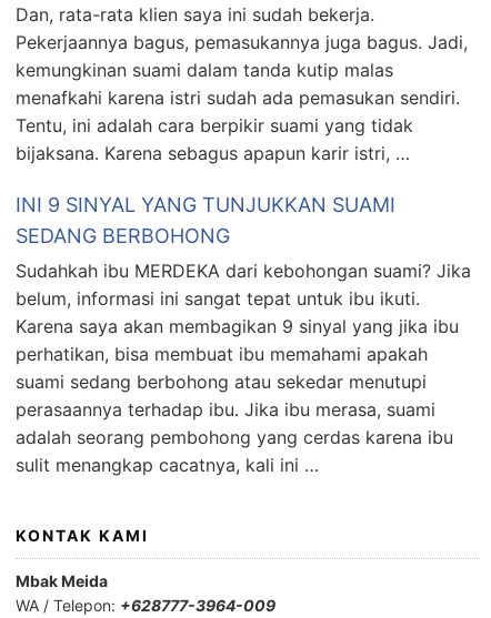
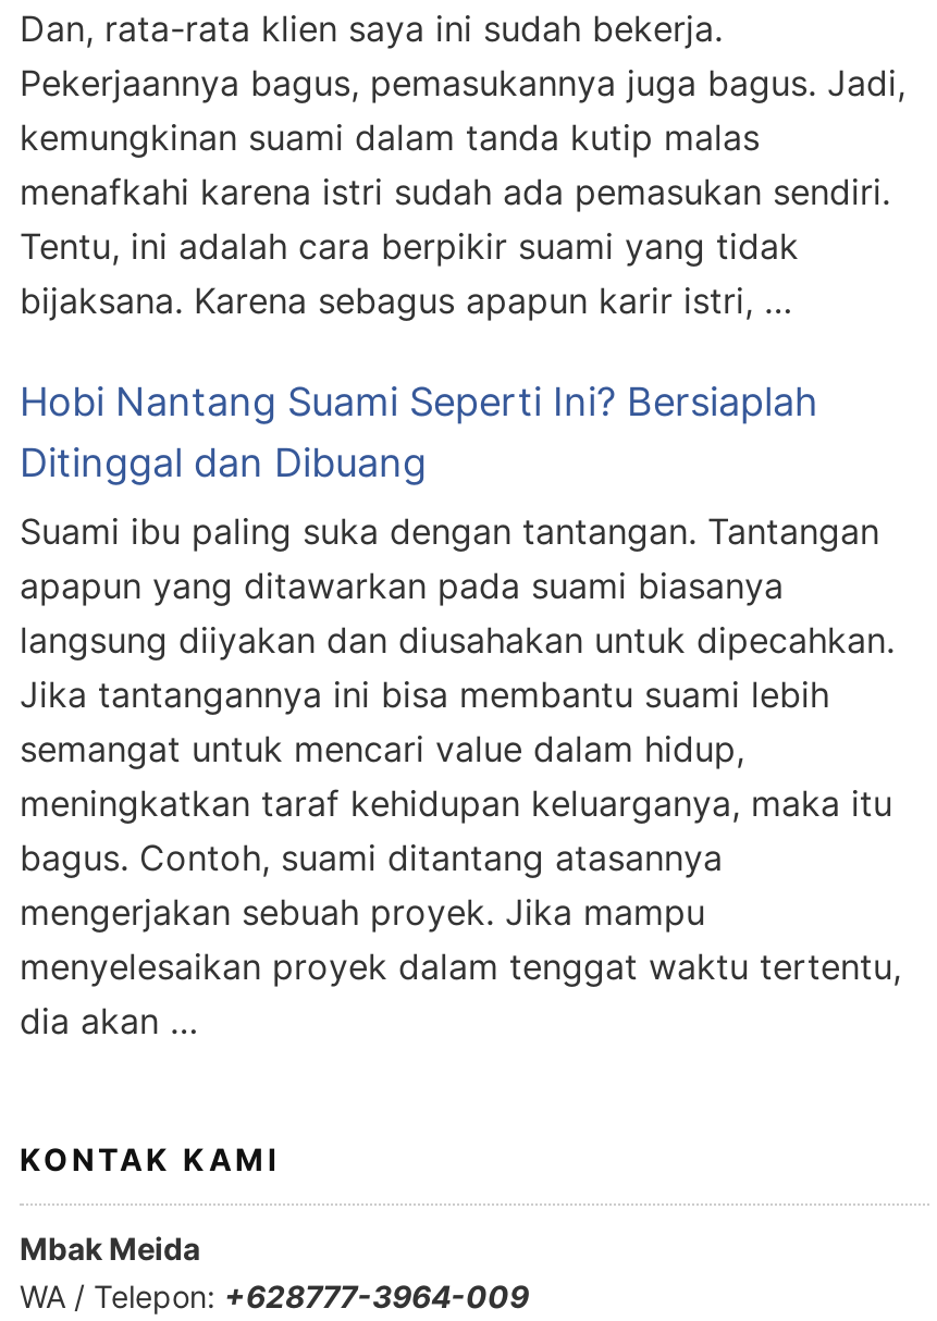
[16,193,395,247] INI 9 SINYAL YANG TUNJUKKAN SUAMI | SEDANG BERBOHONG -> [20,379,818,485] Hobi Nantang Suami Seperti Ini? Bersiaplah | Ditinggal dan Dibuang
[16,260,471,476] Sudahkah ibu MERDEKA dari kebohongan suami? Jika | belum, informasi ini sangat tepat untuk ibu ikuti. | Karena saya akan membagikan 9 sinyal yang jika ibu | perhatikan, bisa membuat ibu memahami apakah | suami sedang berbohong atau sekedar menutupi | perasaannya terhadap ibu. Jika ibu merasa, suami | adalah seorang pembohong yang cerdas karena ibu | sulit menangkap cacatnya, kali ini … -> [20,509,901,1042] Suami ibu paling suka dengan tantangan. Tantangan | apapun yang ditawarkan pada suami biasanya | langsung diiyakan dan diusahakan untuk dipecahkan. | Jika tantangannya ini bisa membantu suami lebih | semangat untuk mencari value dalam hidup, | meningkatkan taraf kehidupan keluarganya, maka itu | bagus. Contoh, suami ditantang atasannya | mengerjakan sebuah proyek. Jika mampu | menyelesaikan proyek dalam tenggat waktu tertentu, | dia akan …

